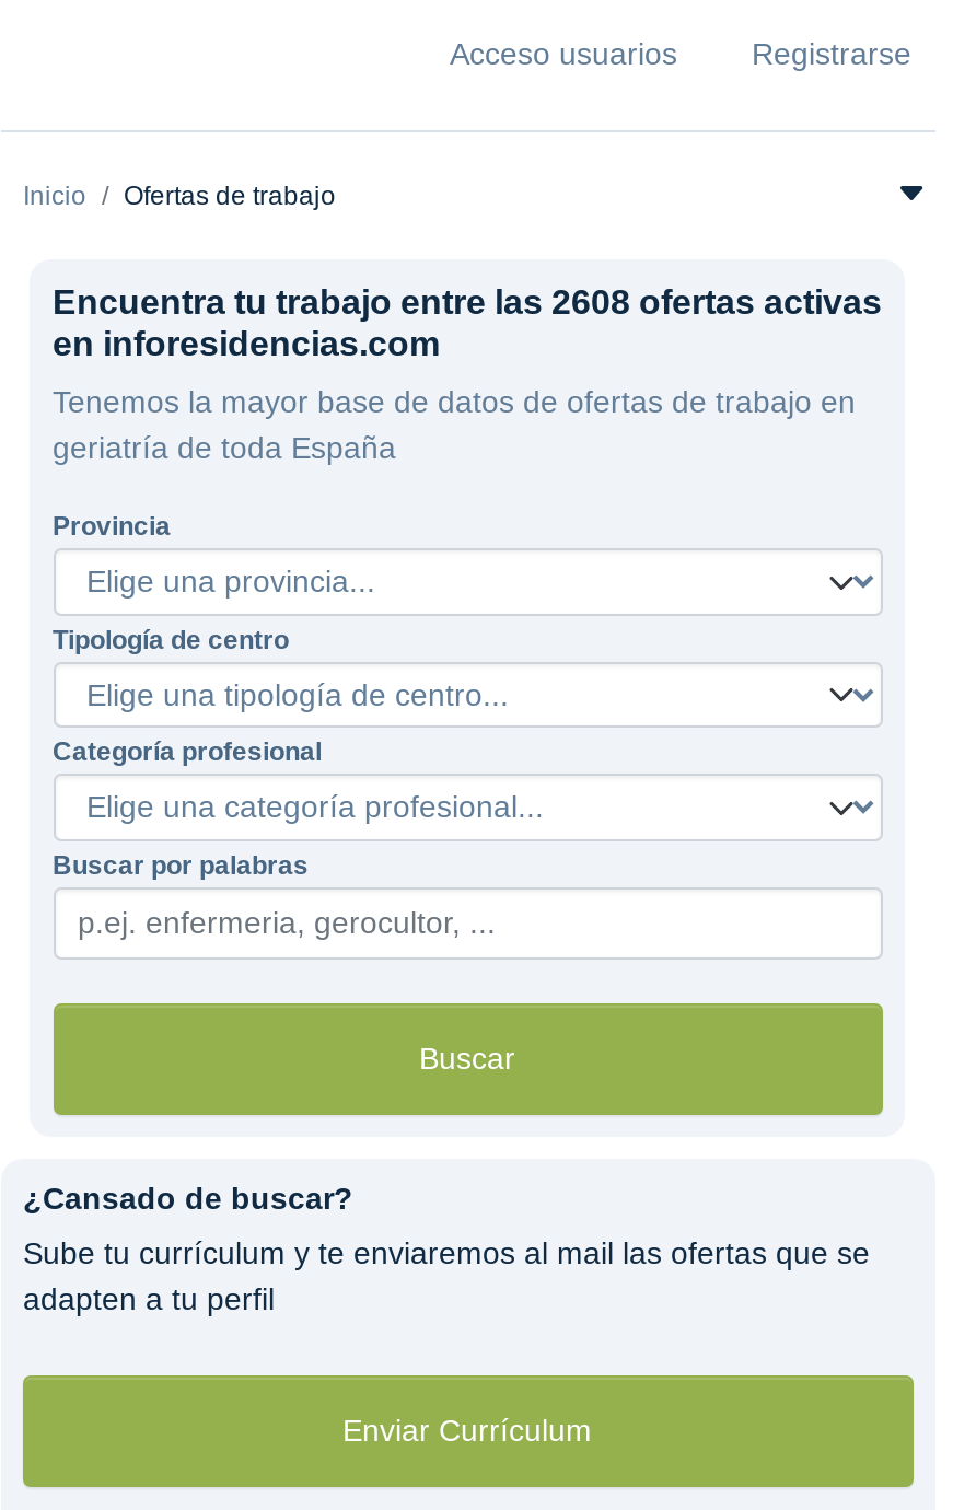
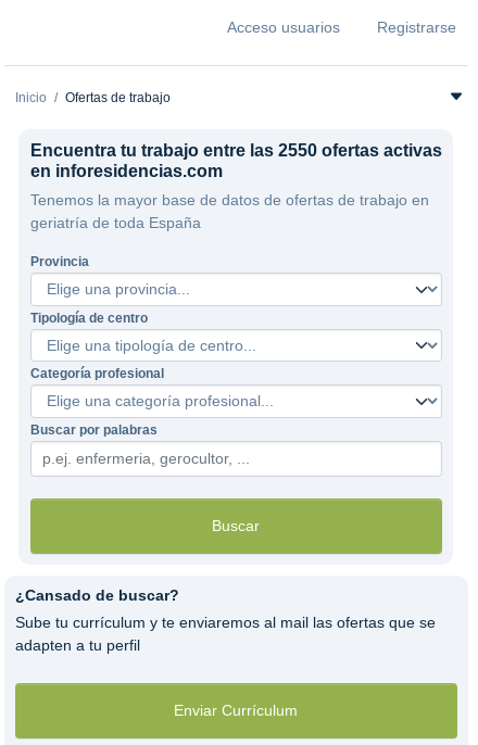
[53,283,882,321] Encuentra tu trabajo entre las 2608 ofertas activas -> [30,141,442,160] Encuentra tu trabajo entre las 2550 ofertas activas

